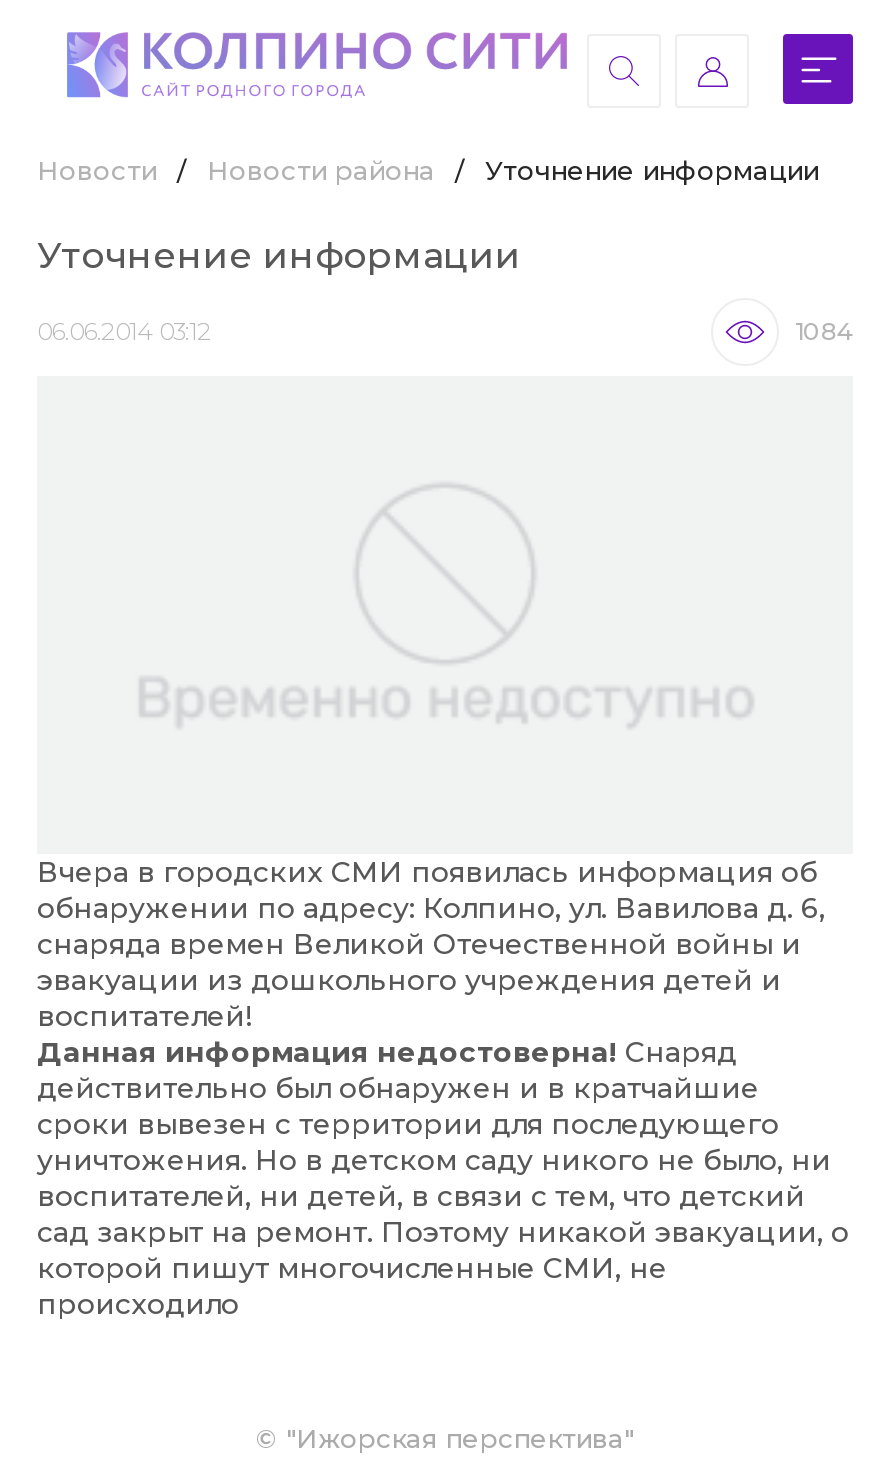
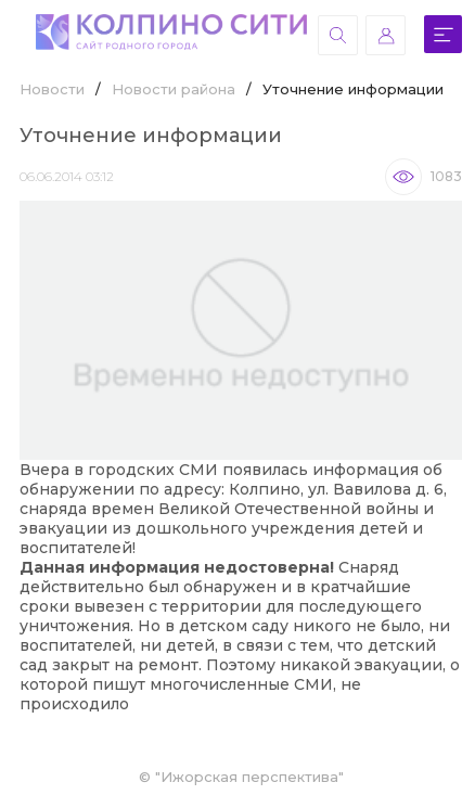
[795,316,853,346] 1084 -> [431,168,462,184] 1083

